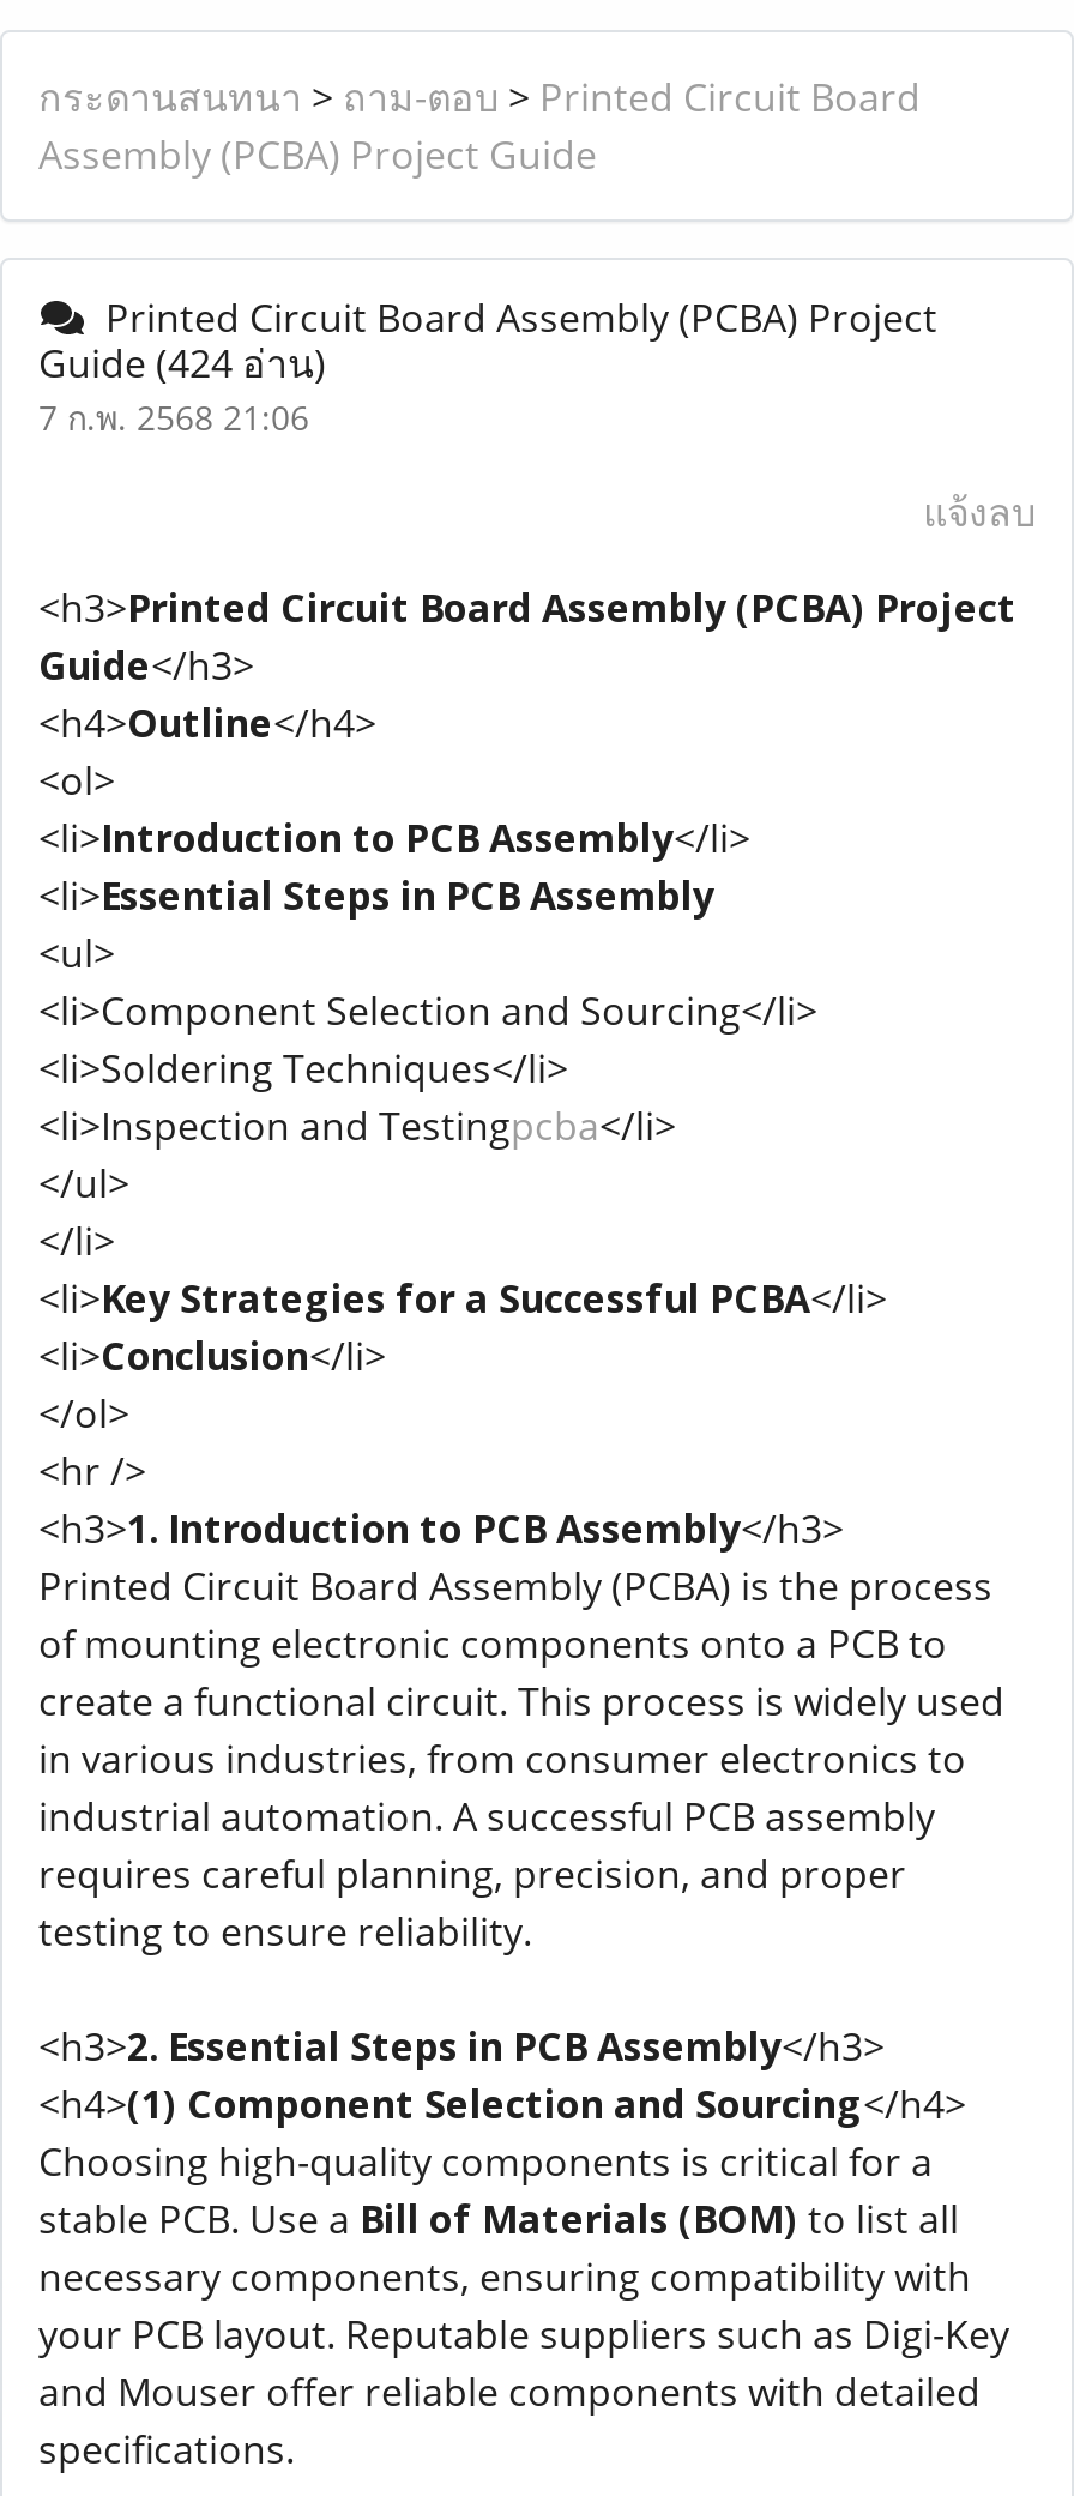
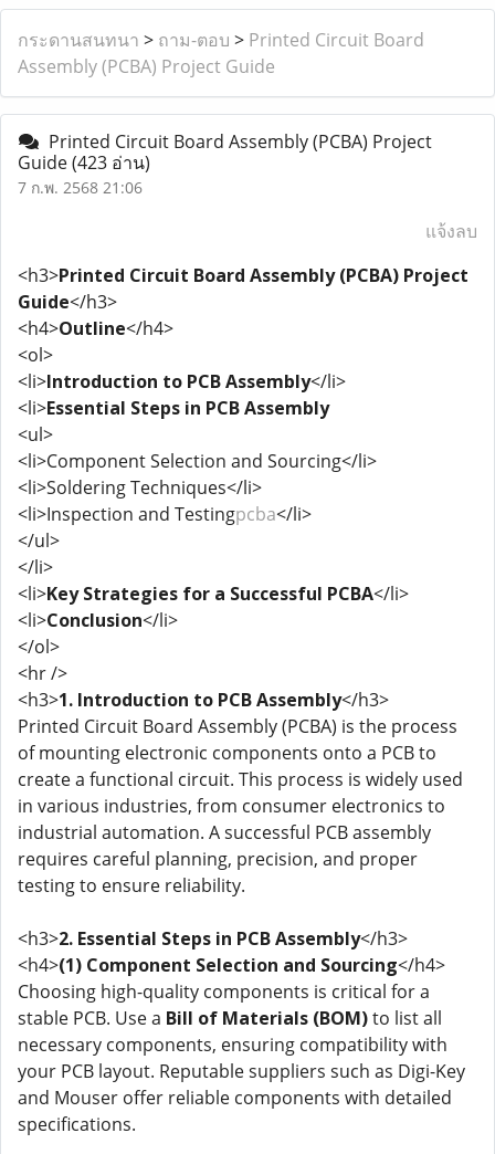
[38,337,326,390] Guide (424 อ่าน) -> [18,150,150,175] Guide (423 อ่าน)

